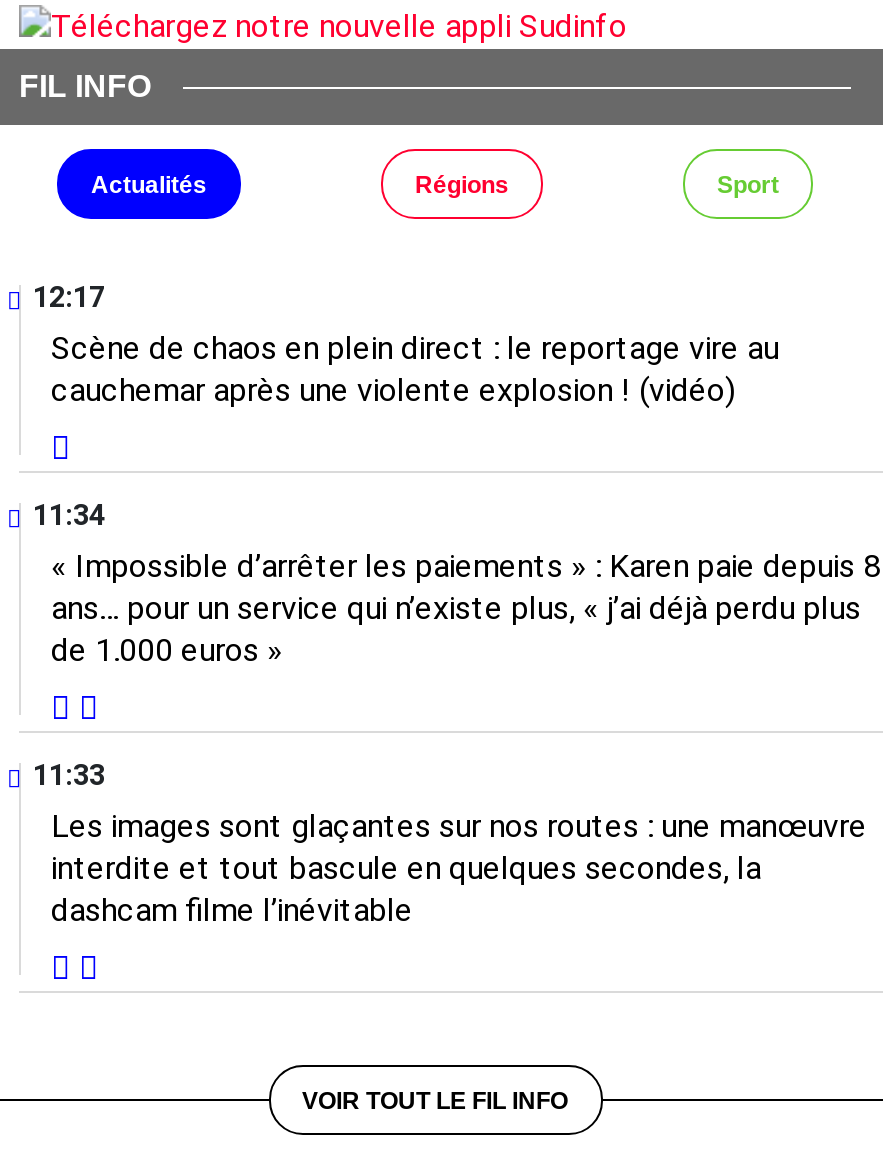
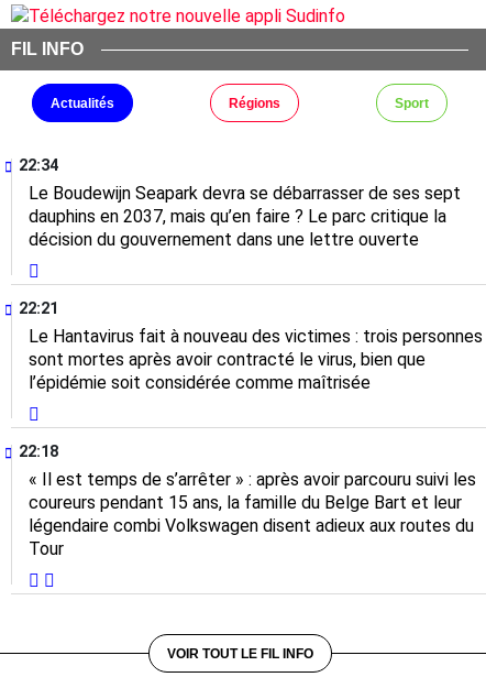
[33,282,779,410] 12:17 | Scène de chaos en plein direct : le reportage vire au | cauchemar après une violente explosion ! (vidéo) -> [19,157,461,250] 22:34 | Le Boudewijn Seapark devra se débarrasser de ses sept | dauphins en 2037, mais qu’en faire ? Le parc critique la | décision du gouvernement dans une lettre ouverte
[33,500,881,670] 11:34 | « Impossible d’arrêter les paiements » : Karen paie depuis 8 | ans… pour un service qui n’existe plus, « j’ai déjà perdu plus | de 1.000 euros » -> [19,300,483,393] 22:21 | Le Hantavirus fait à nouveau des victimes : trois personnes | sont mortes après avoir contracté le virus, bien que | l’épidémie soit considérée comme maîtrisée
[33,760,867,930] 11:33 | Les images sont glaçantes sur nos routes : une manœuvre | interdite et tout bascule en quelques secondes, la | dashcam filme l’inévitable -> [19,443,476,560] 22:18 | « Il est temps de s’arrêter » : après avoir parcouru suivi les | coureurs pendant 15 ans, la famille du Belge Bart et leur | légendaire combi Volkswagen disent adieux aux routes du | Tour

